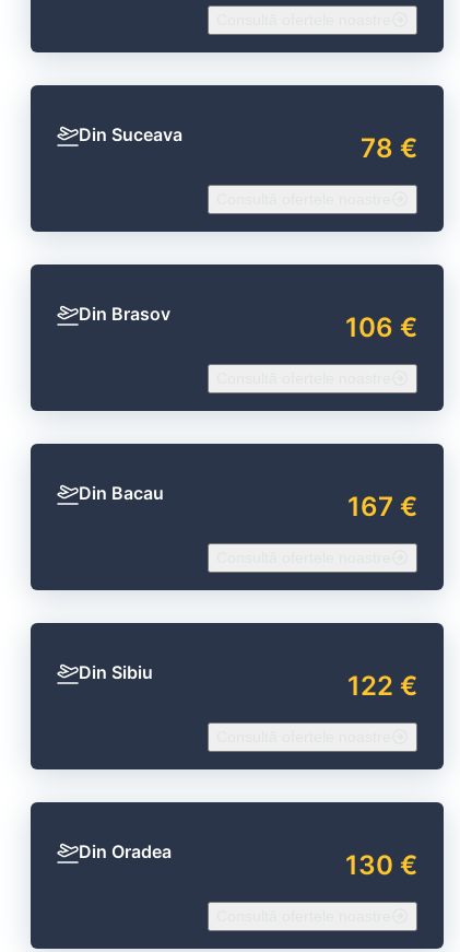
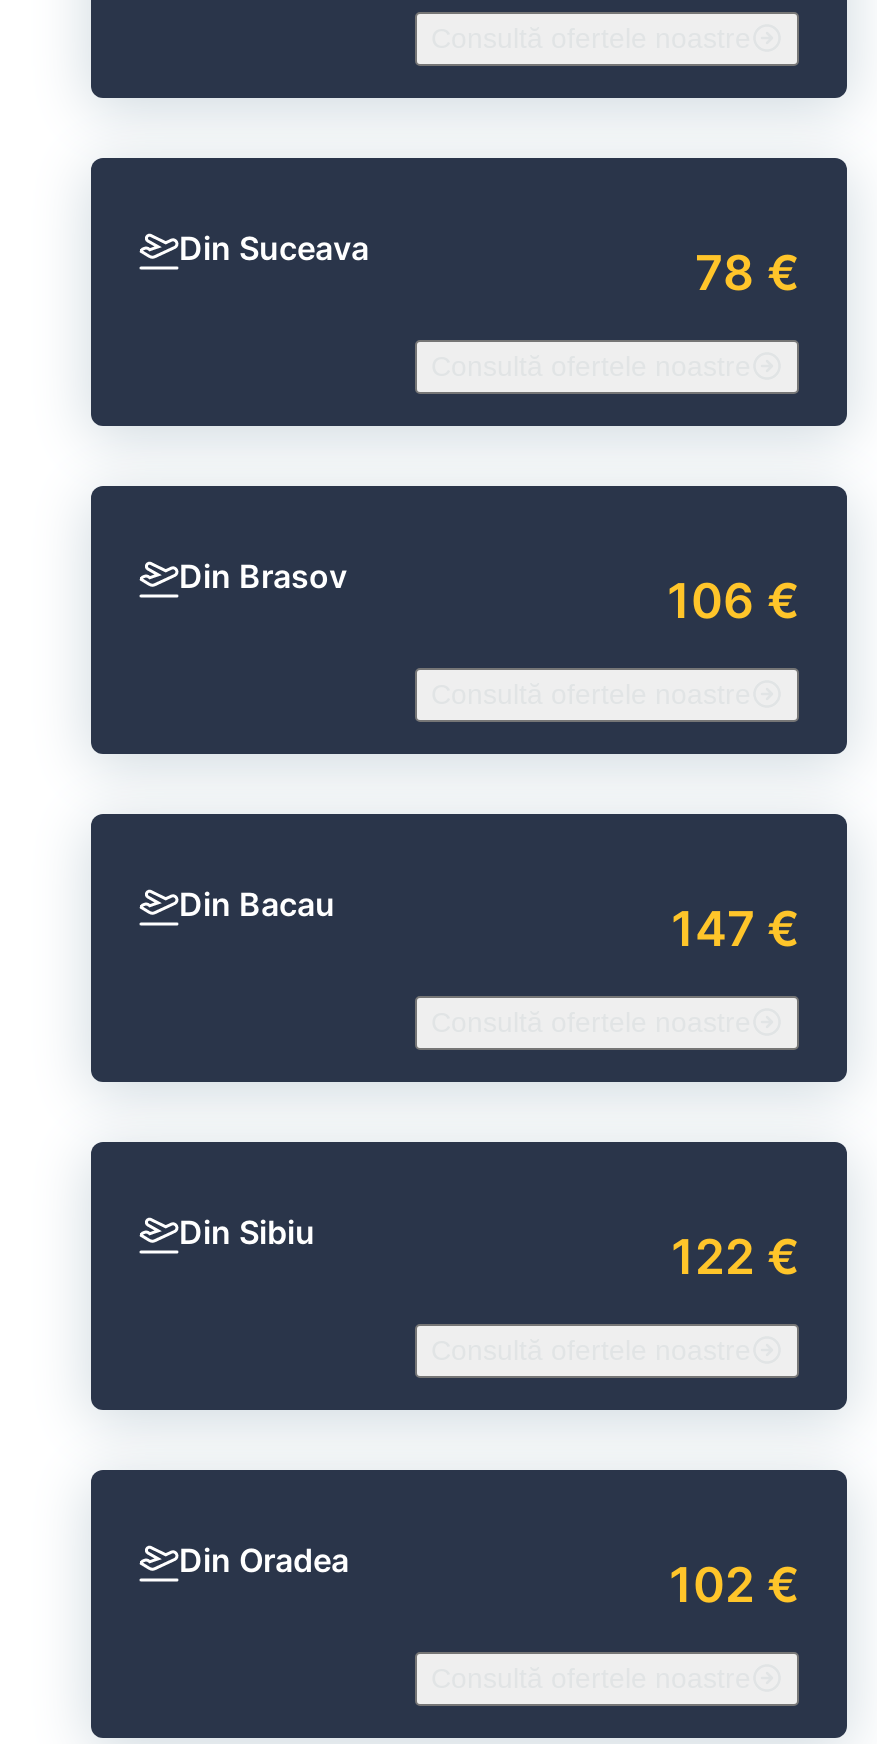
[347,490,417,522] 167 € -> [671,899,799,957] 147 €
[345,849,417,880] 130 € -> [669,1555,799,1613] 102 €

